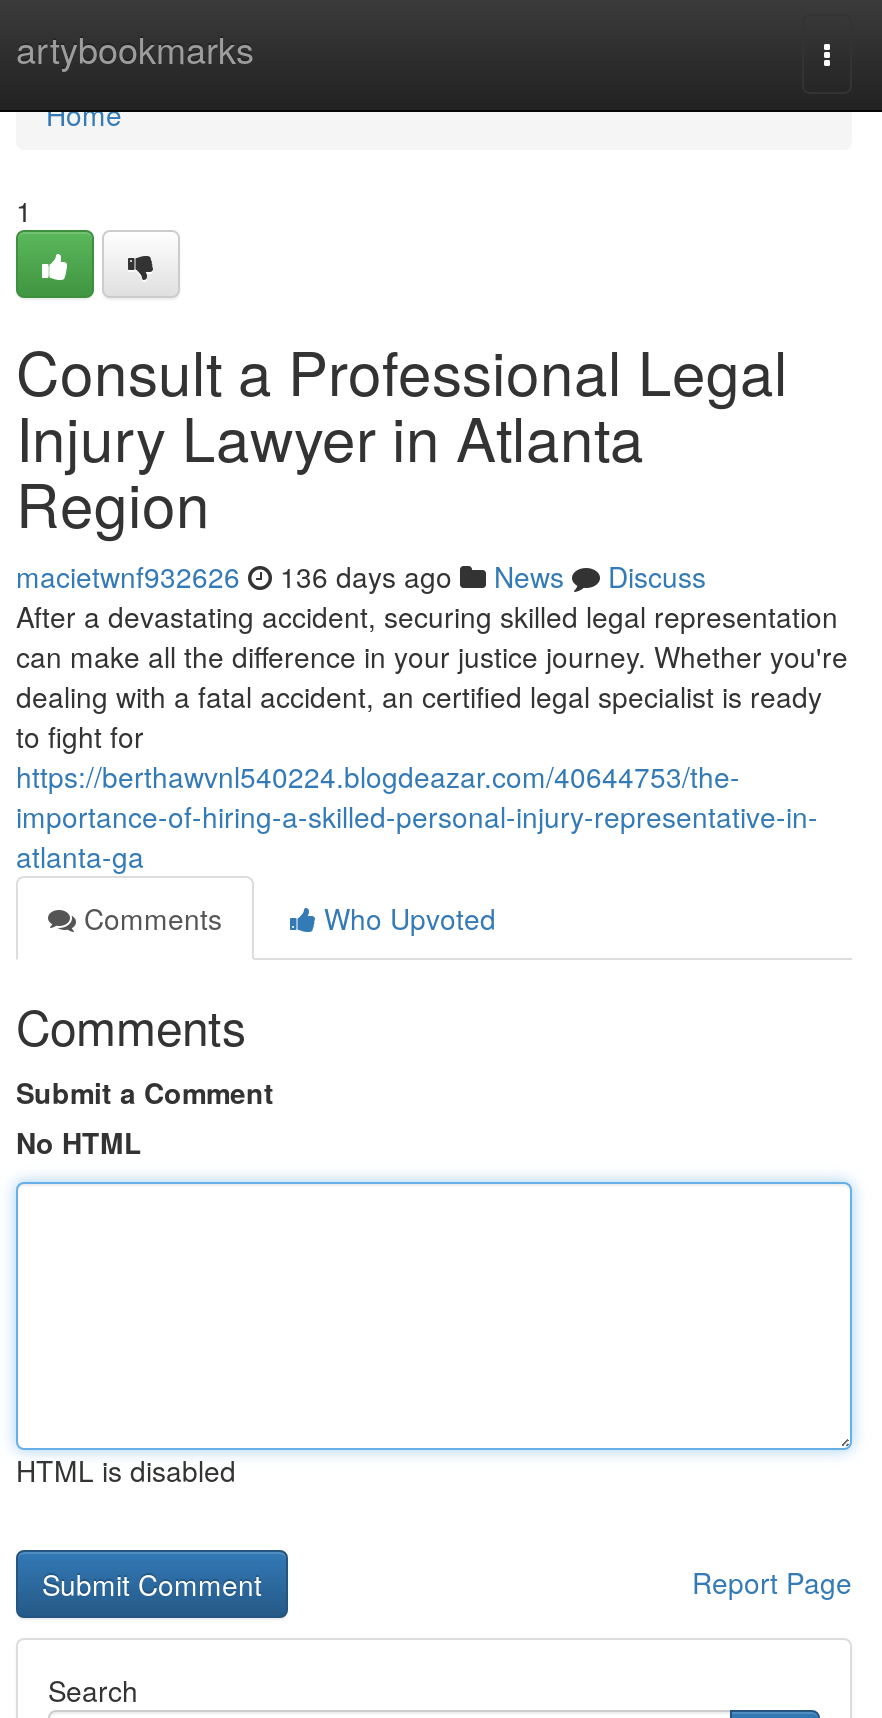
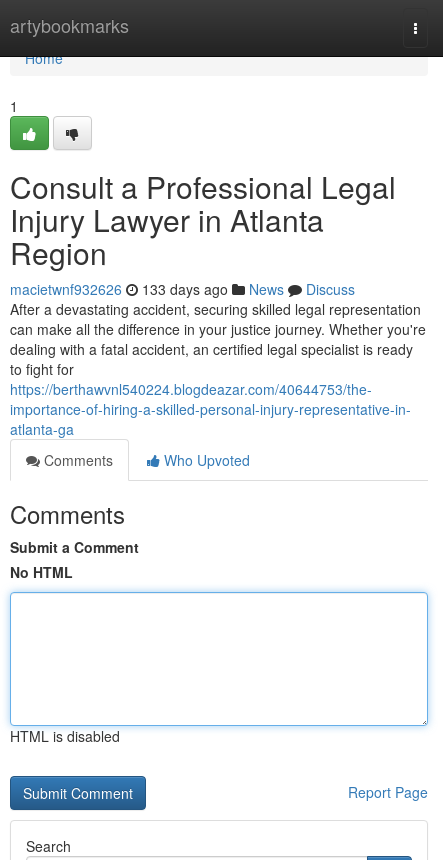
[16,556,706,596] macietwnf932626 136 days ago News Discuss -> [10,279,355,299] macietwnf932626 133 days ago News Discuss

